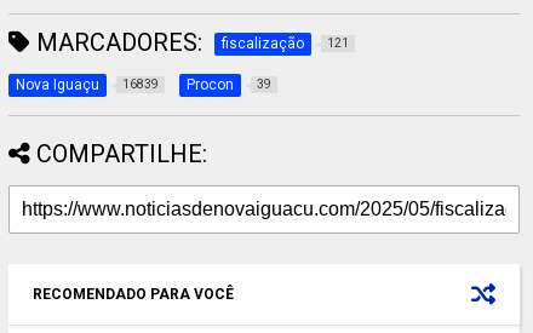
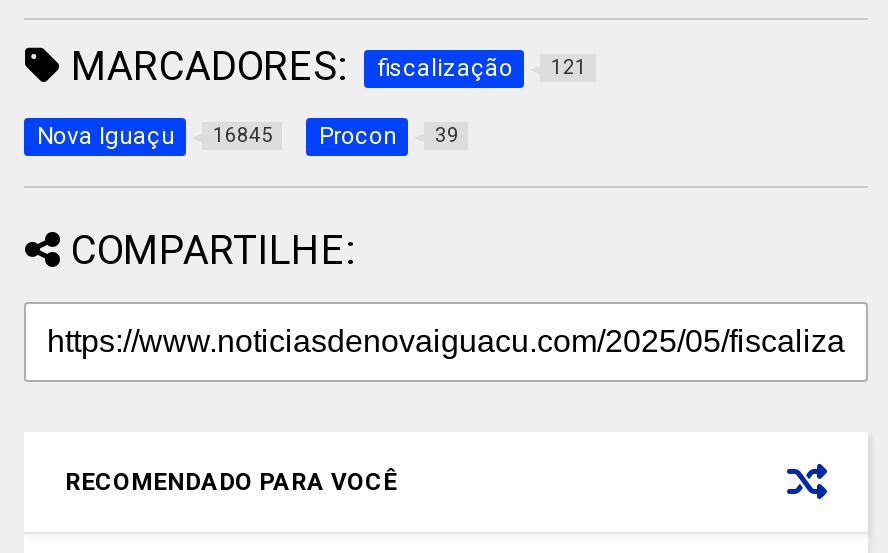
[16,77,159,94] Nova Iguaçu 16839 -> [37,123,273,151] Nova Iguaçu 16845

